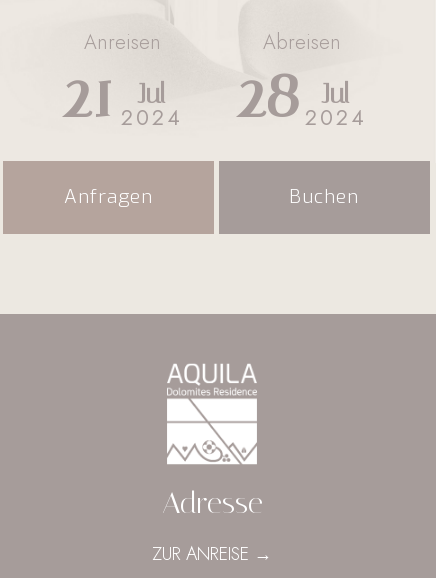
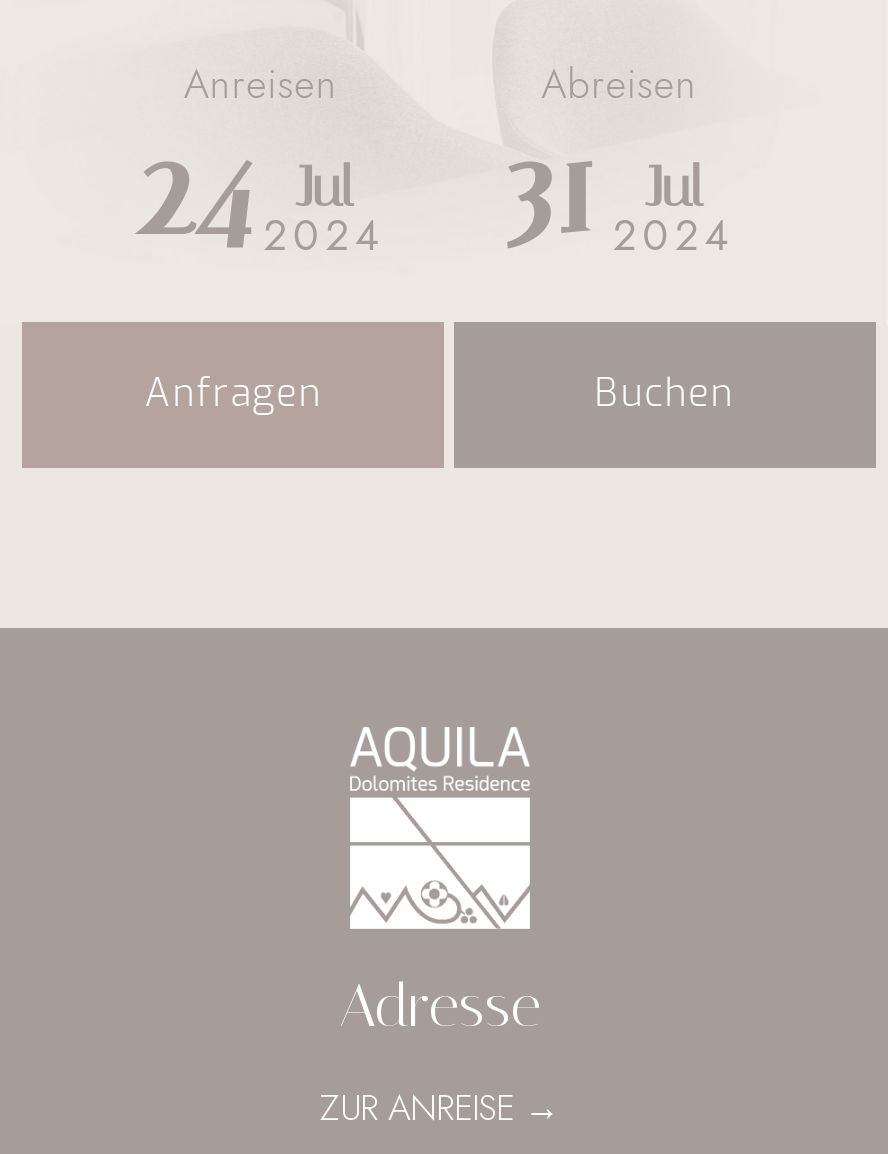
[62,55,116,134] 21 -> [135,110,253,268] 24
[236,55,300,134] 28 -> [502,110,602,268] 31

